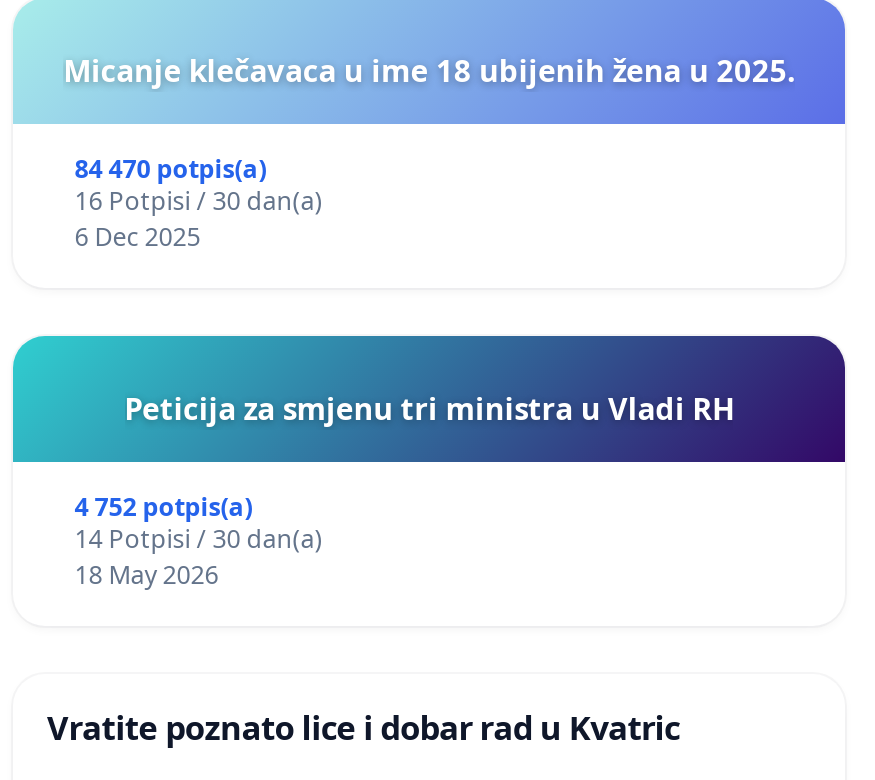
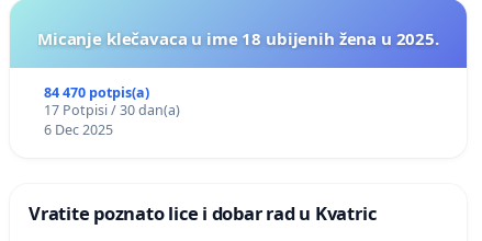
[75,184,323,218] 16 Potpisi / 30 dan(a) -> [44,101,180,120] 17 Potpisi / 30 dan(a)
[75,388,734,592] Peticija za smjenu tri ministra u Vladi RH | 4 752 potpis(a) | 14 Potpisi / 30 dan(a) | 18 May 2026 -> none

